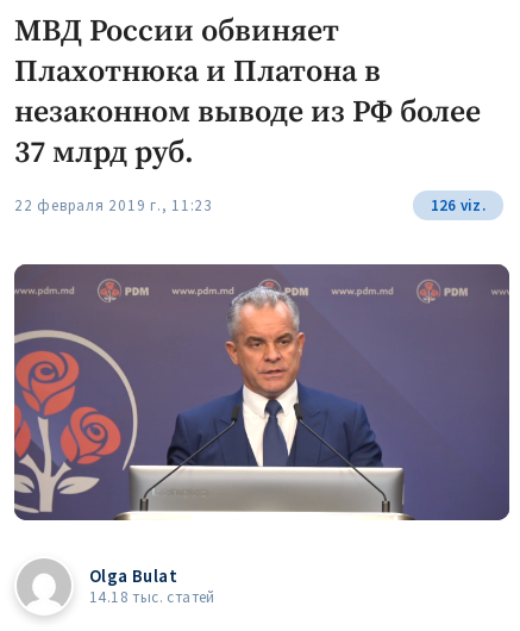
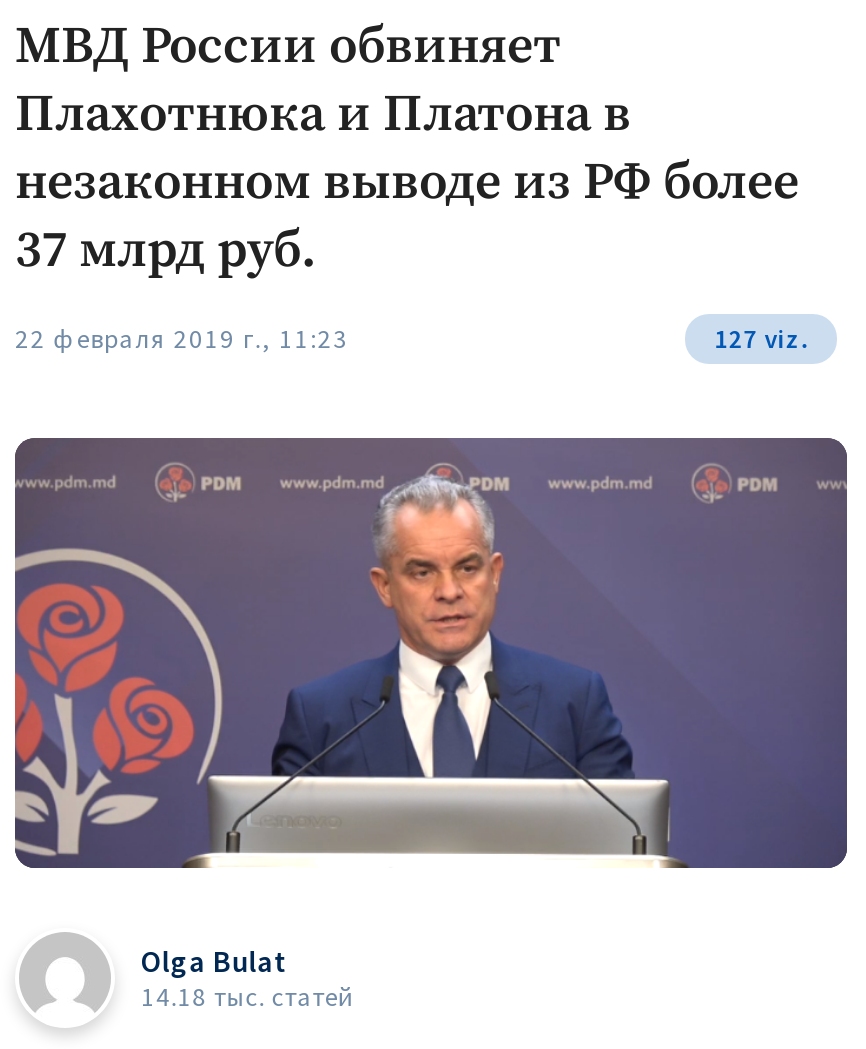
[430,195,485,215] 126 viz. -> [714,321,807,355] 127 viz.

